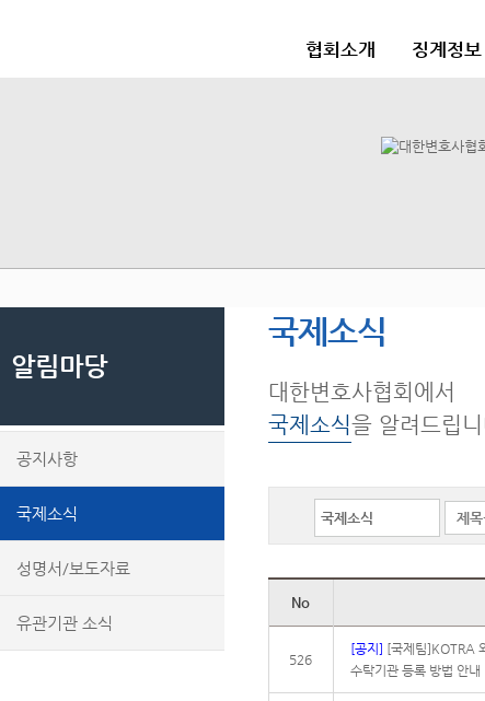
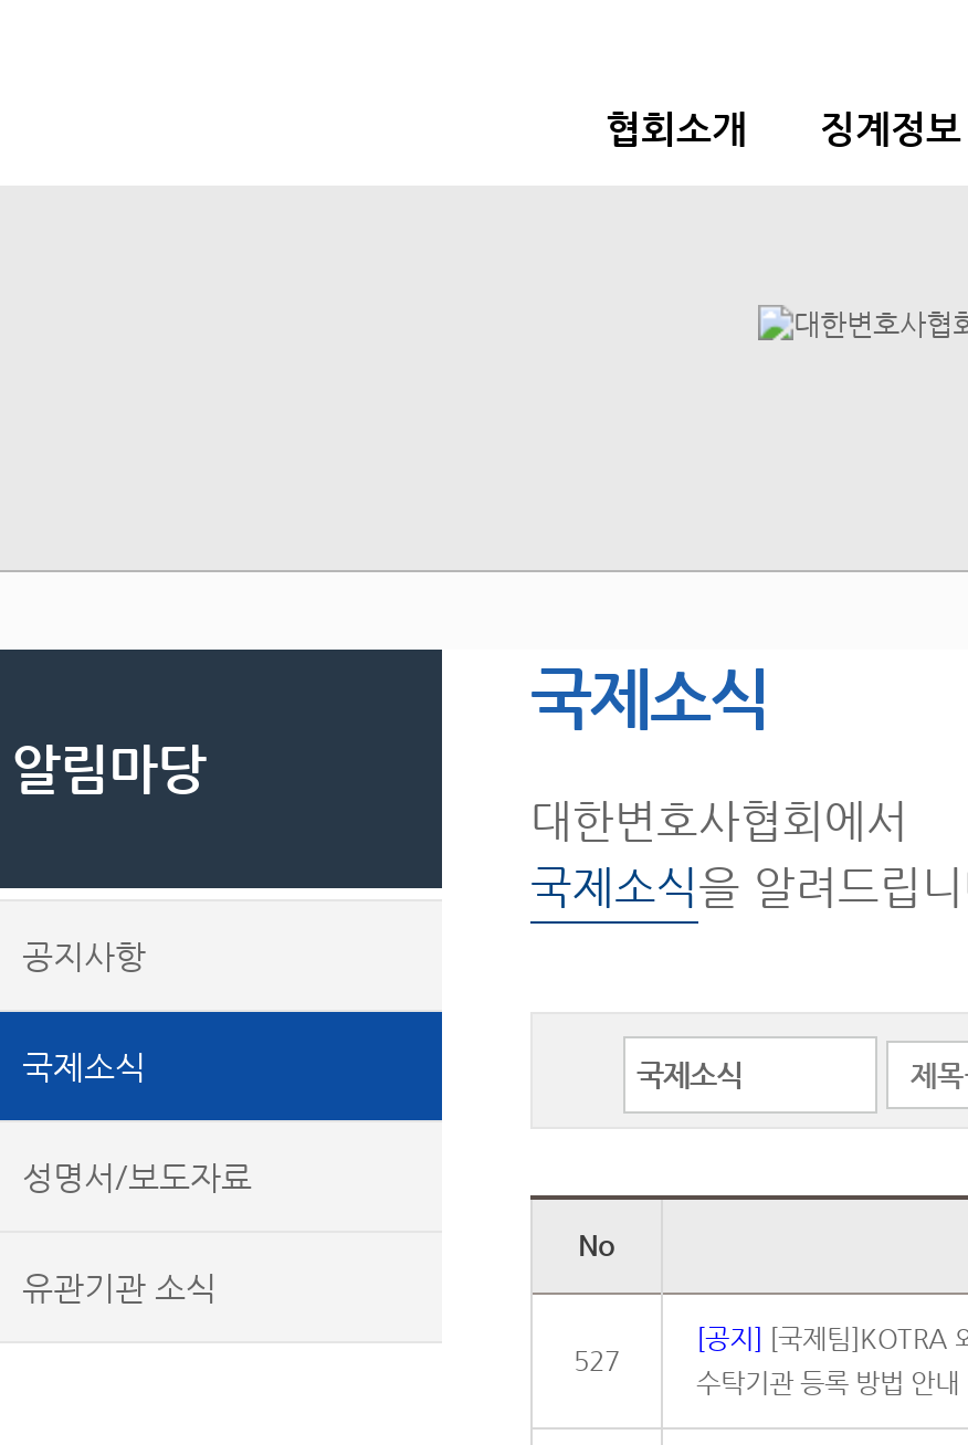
[290,652,313,667] 526 -> [574,1346,620,1377] 527

